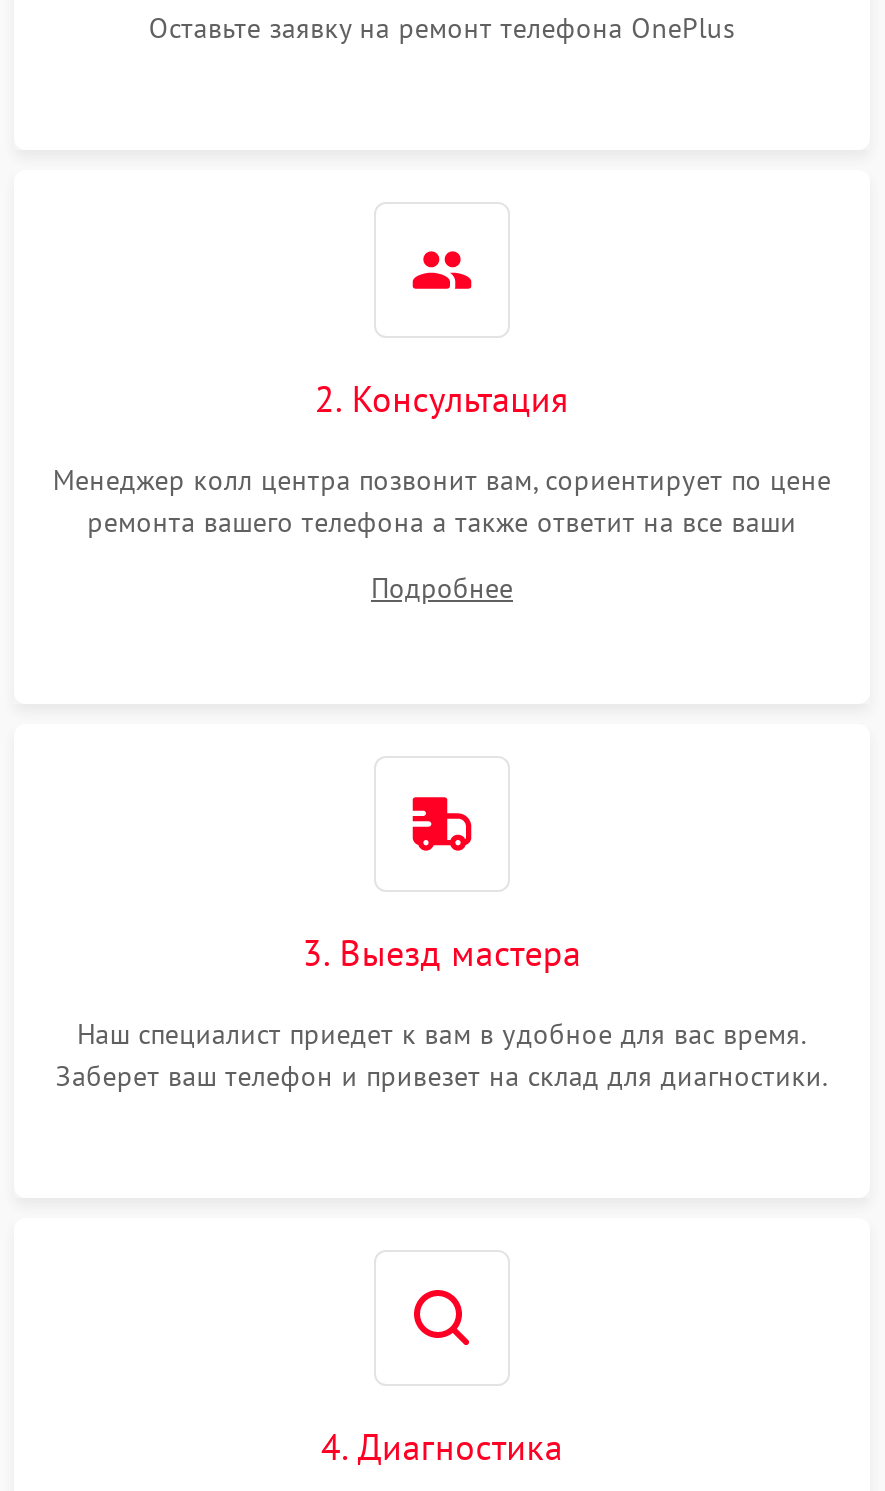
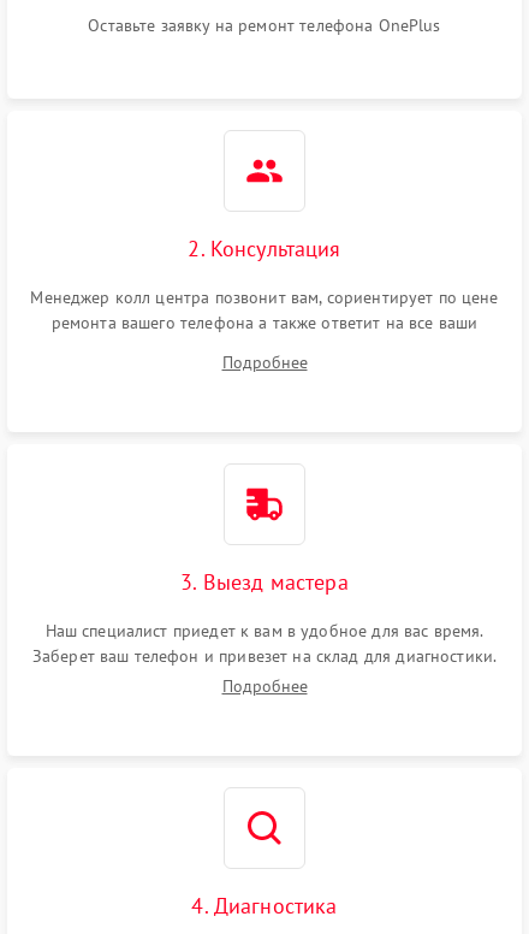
none -> [222,675,307,696] Подробнее

